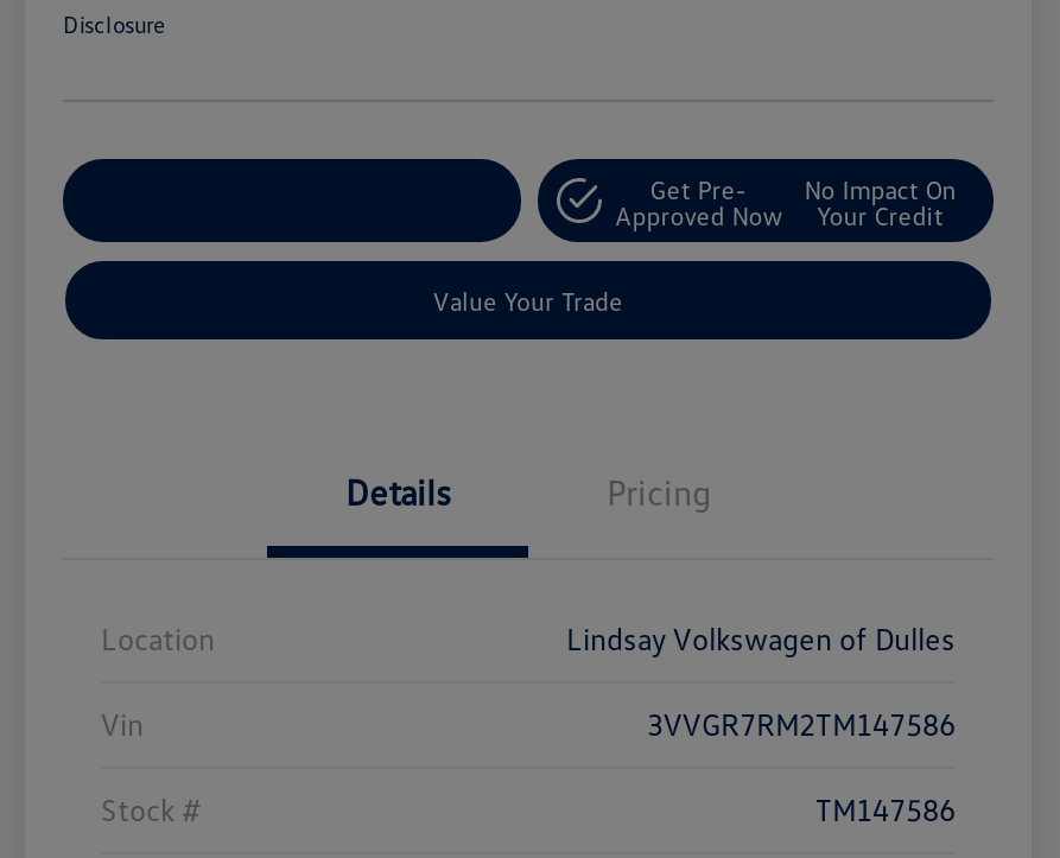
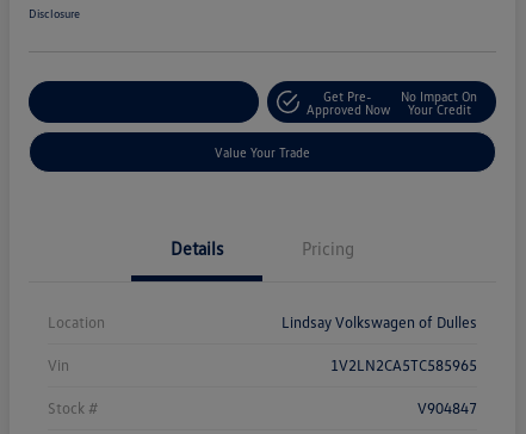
[647,705,956,743] 3VVGR7RM2TM147586 -> [330,356,477,375] 1V2LN2CA5TC585965
[815,791,956,829] TM147586 -> [417,398,477,418] V904847

